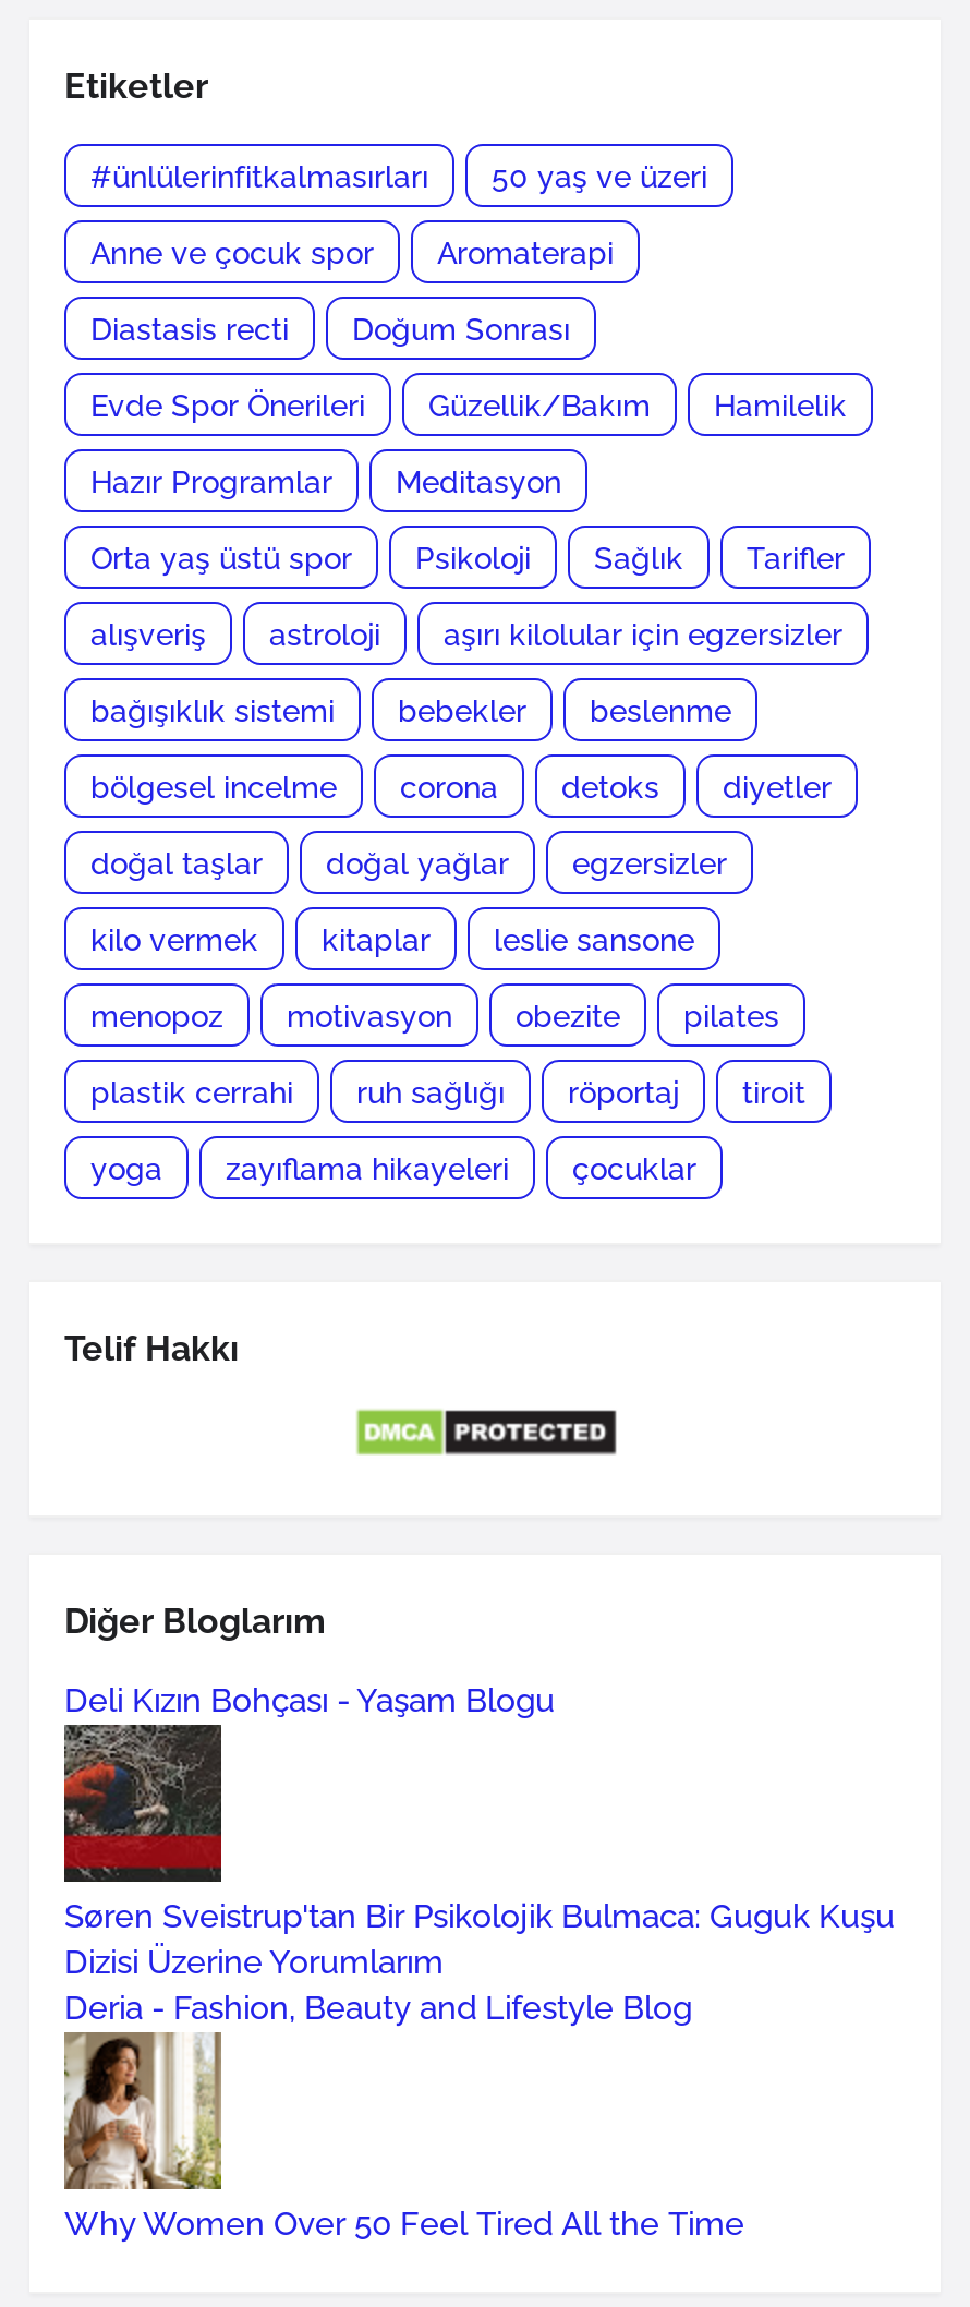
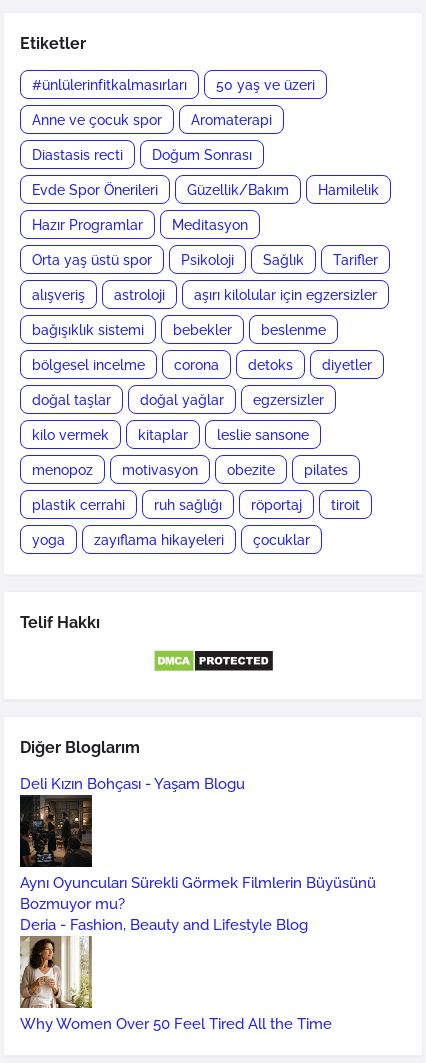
[62,1727,895,1982] [image] | Søren Sveistrup'tan Bir Psikolojik Bulmaca: Guguk Kuşu | Dizisi Üzerine Yorumlarım -> [19,796,376,913] [image] | Aynı Oyuncuları Sürekli Görmek Filmlerin Büyüsünü | Bozmuyor mu?

